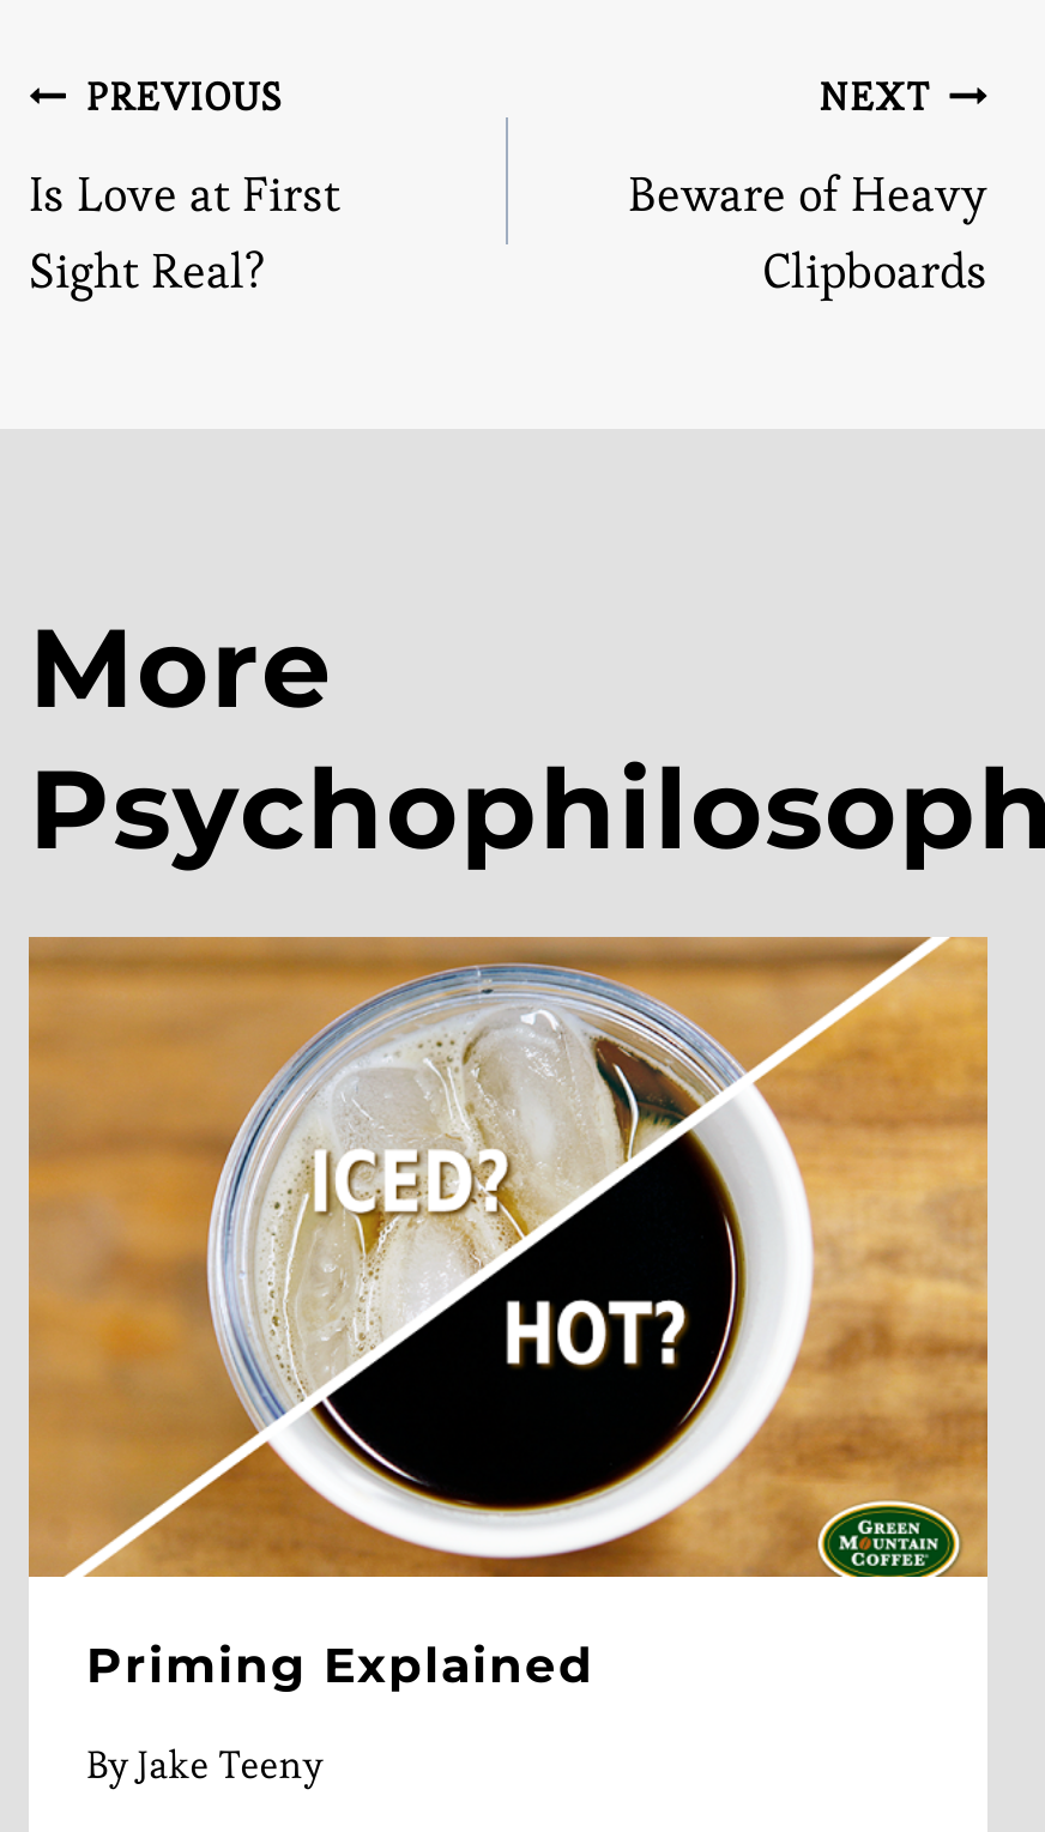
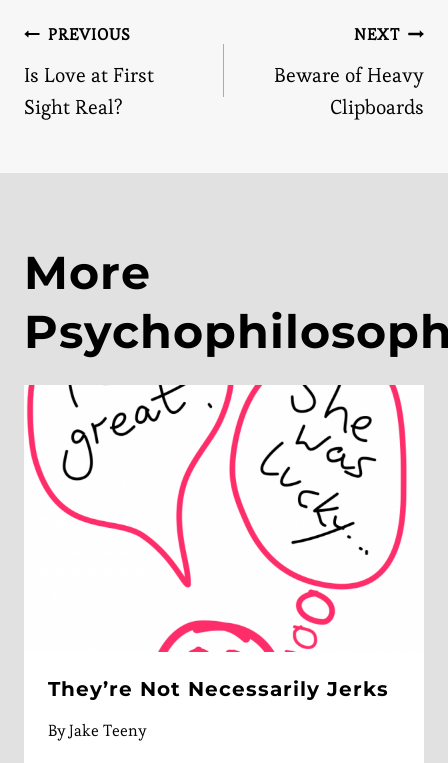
[26,936,990,1693] [image] | Priming Explained -> [24,384,424,701] [image] | They’re Not Necessarily Jerks

